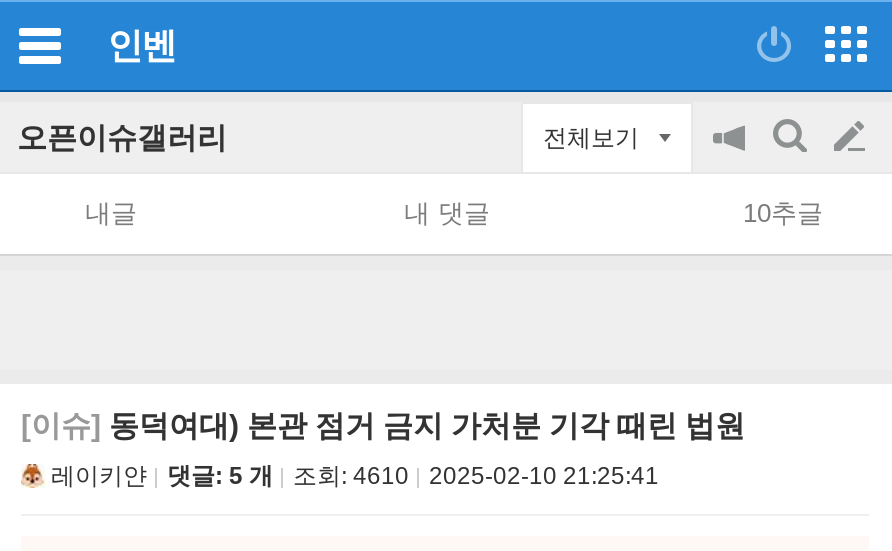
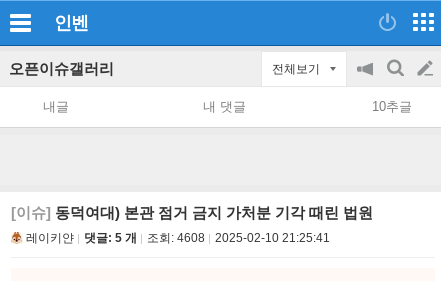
[51,462,659,490] 레이키얀 댓글: 5 개 조회: 4610 2025-02-10 21:25:41 -> [26,231,330,245] 레이키얀 댓글: 5 개 조회: 4608 2025-02-10 21:25:41

